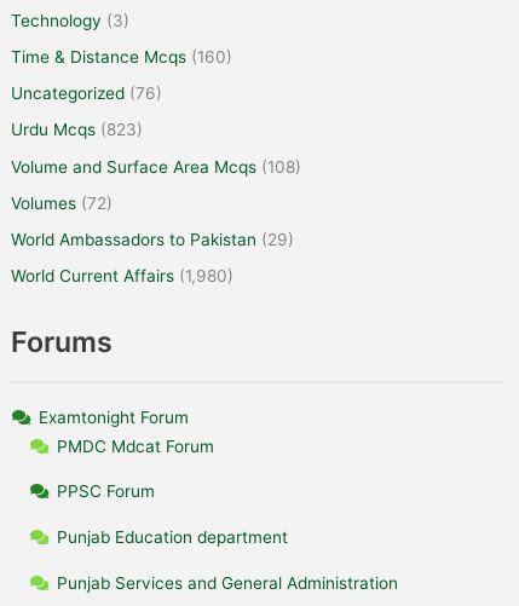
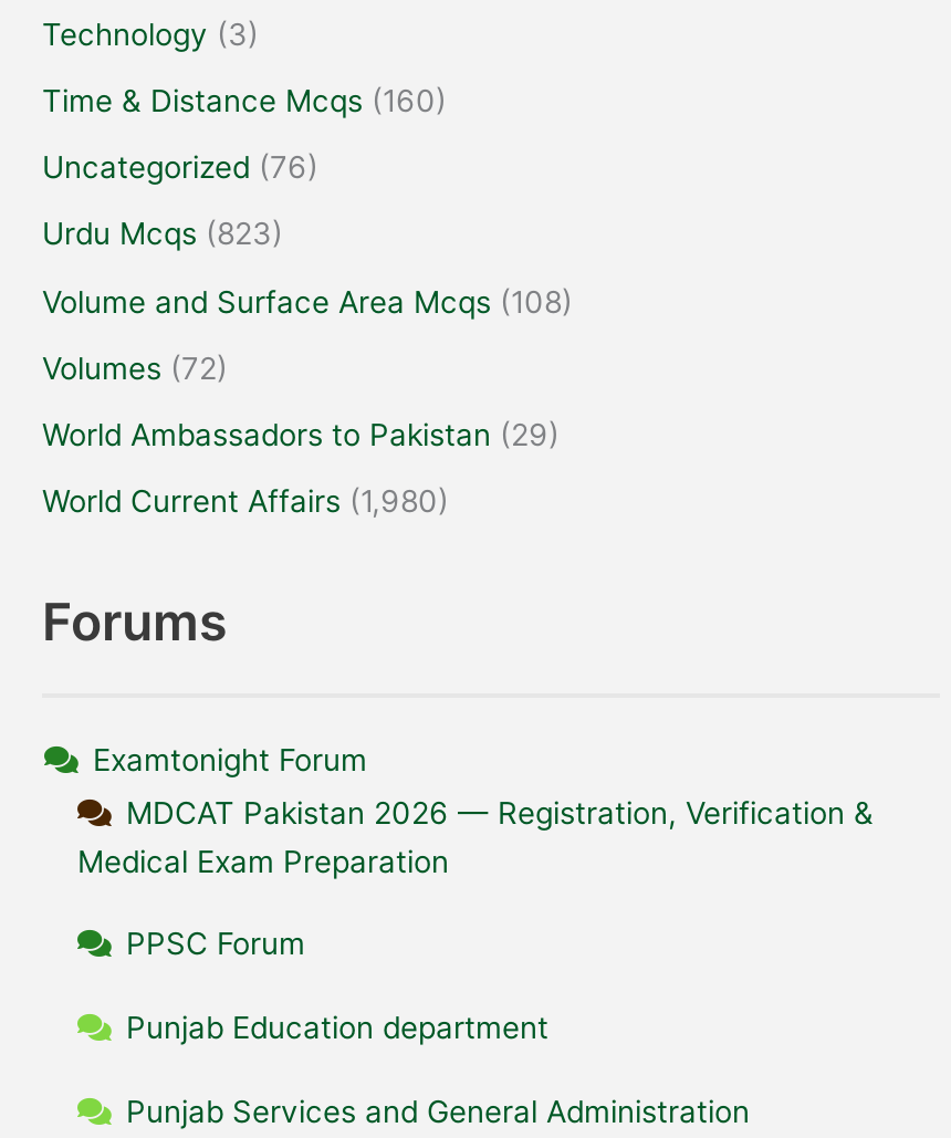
[57,436,214,455] PMDC Mdcat Forum -> [77,794,874,878] MDCAT Pakistan 2026 — Registration, Verification & | Medical Exam Preparation

